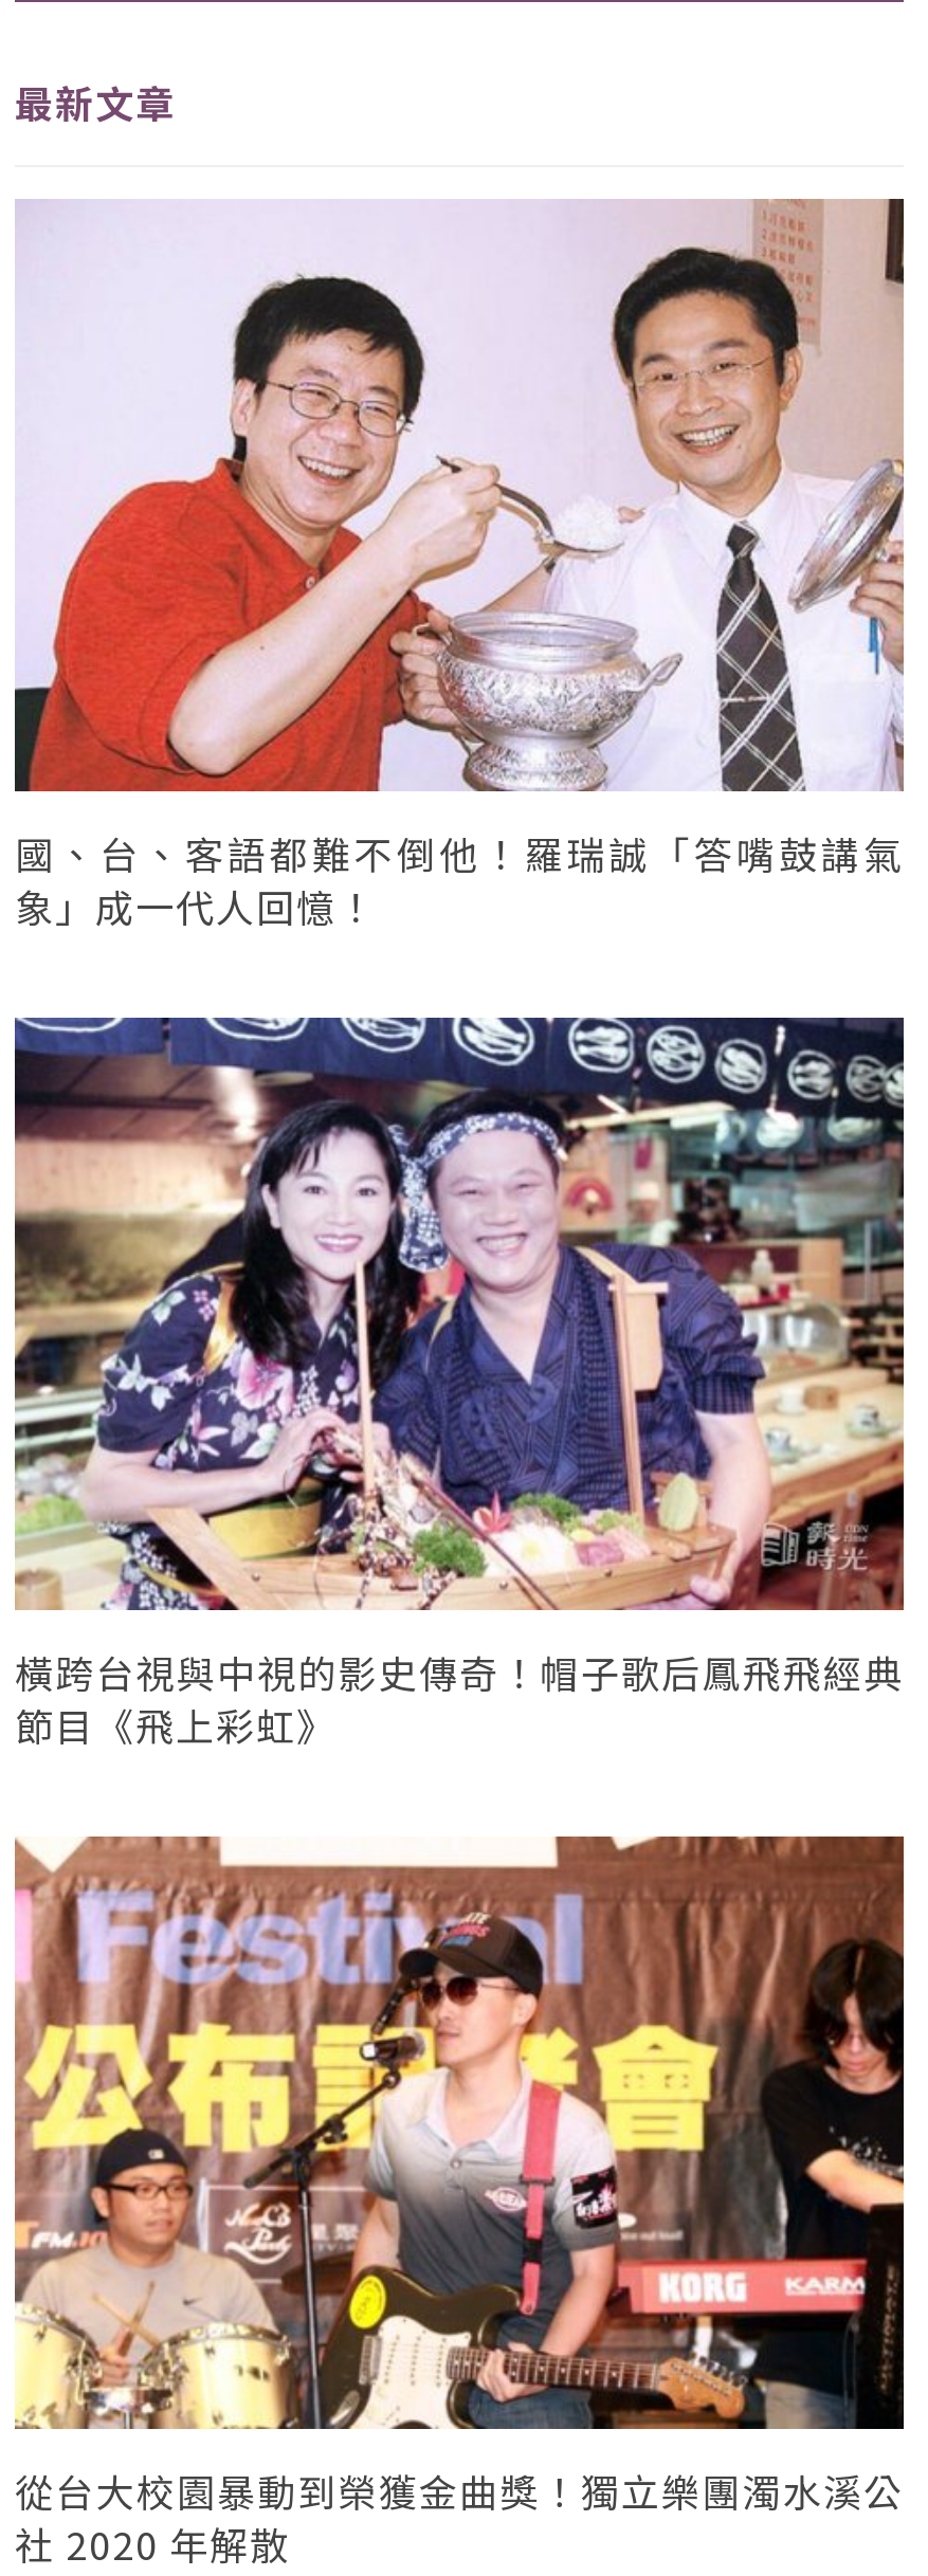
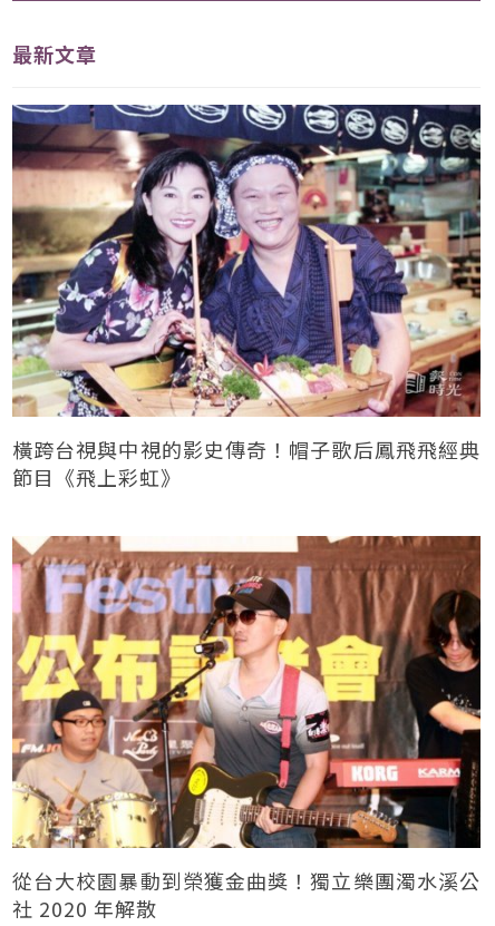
[15,199,904,933] [image] | 國、台、客語都難不倒他！羅瑞誠「答嘴鼓講氣 | 象」成一代人回憶！ -> none

